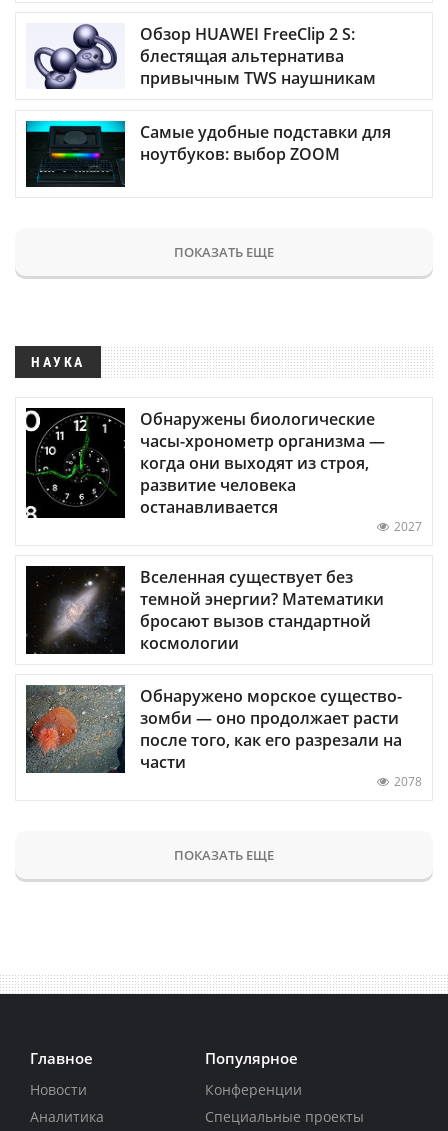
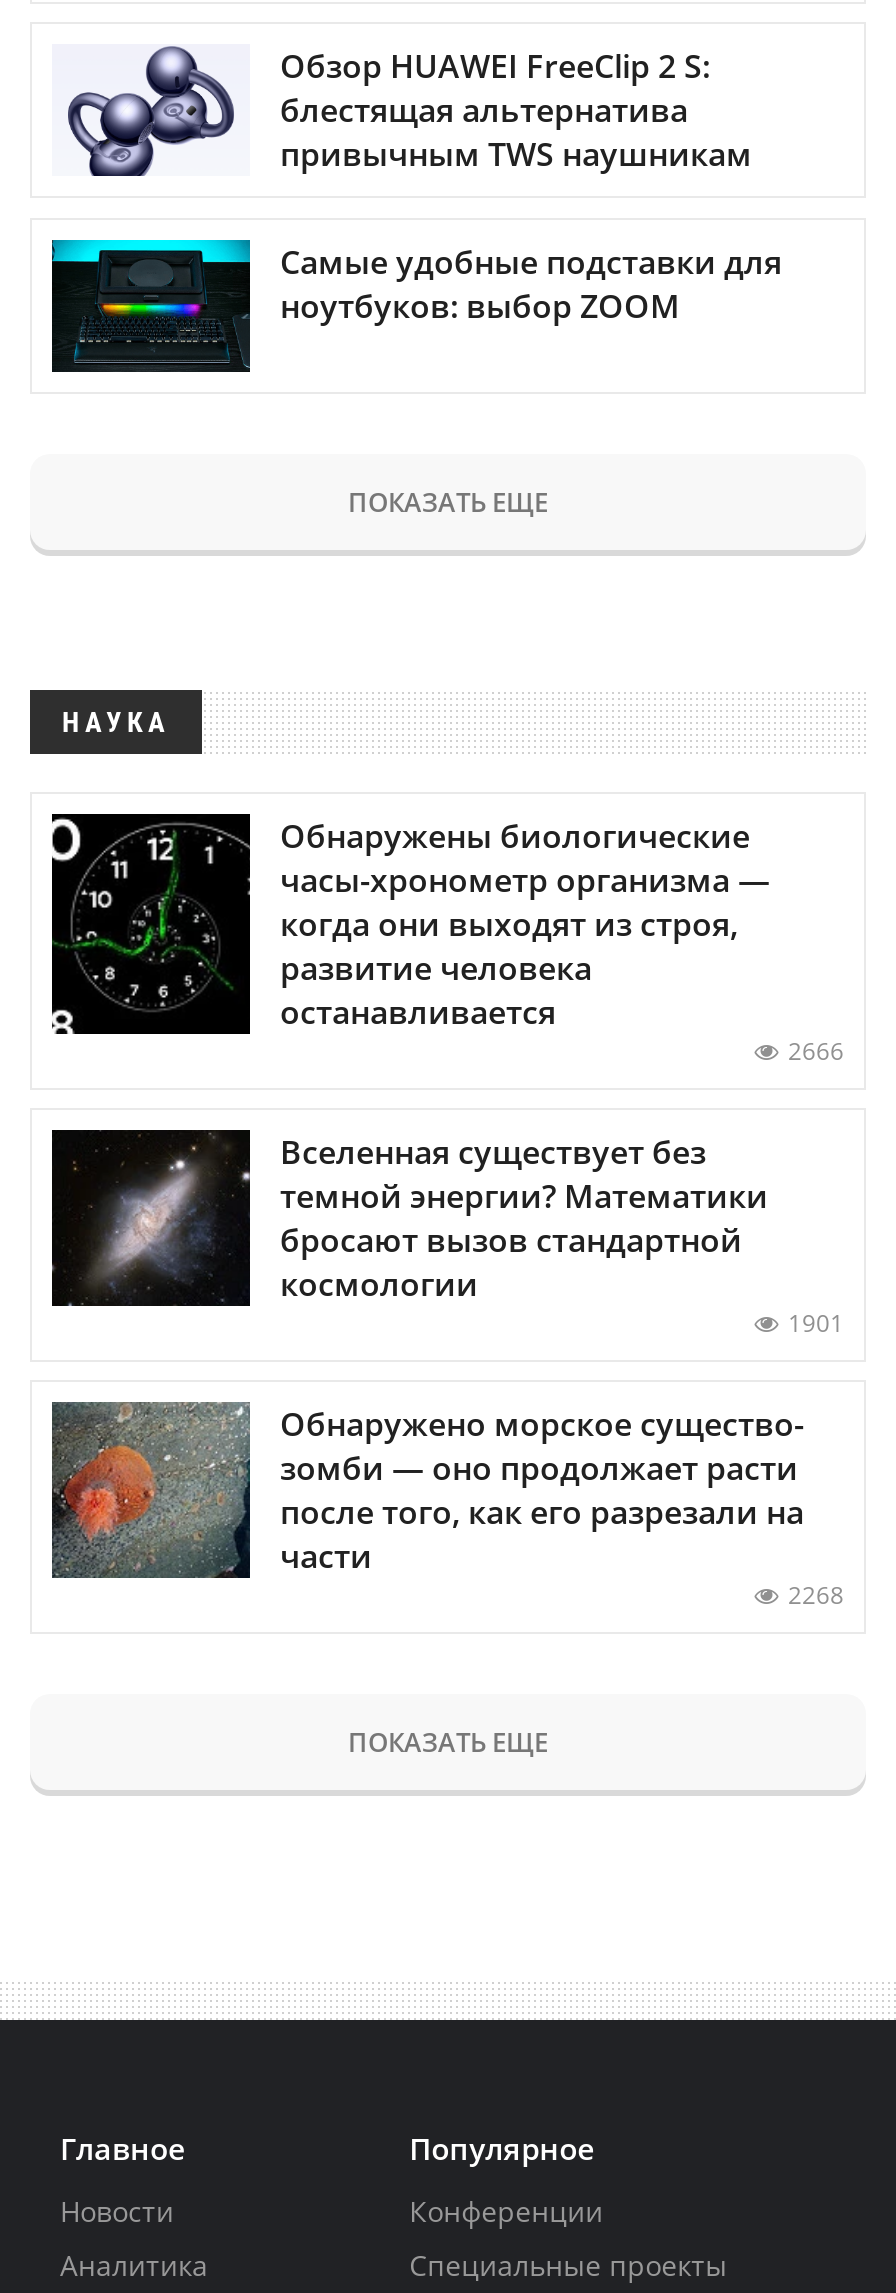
[394,518,422,535] 2027 -> [788,1033,844,1067] 2666
none -> [788,1306,844,1340] 1901
[394,773,422,790] 2078 -> [788,1578,844,1612] 2268

